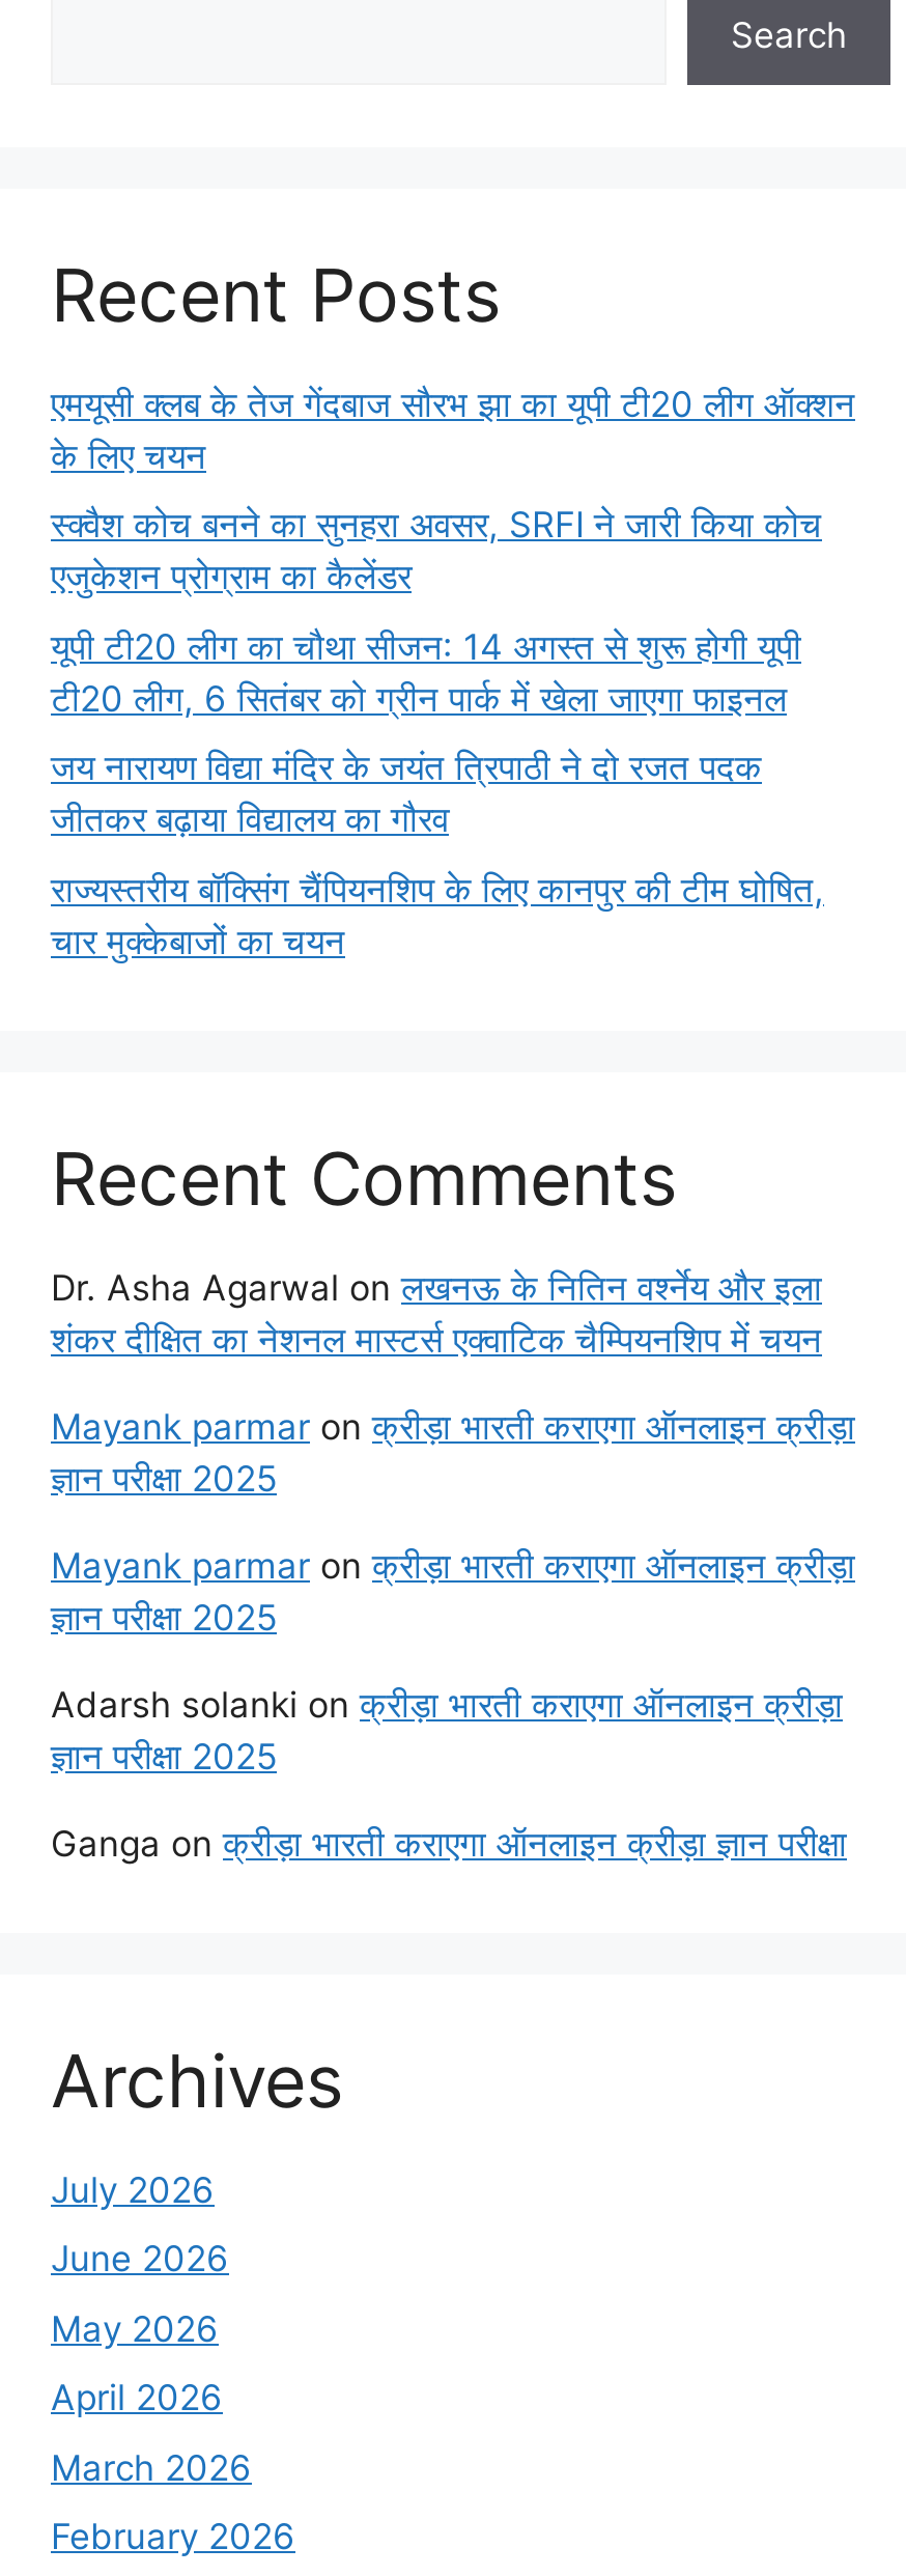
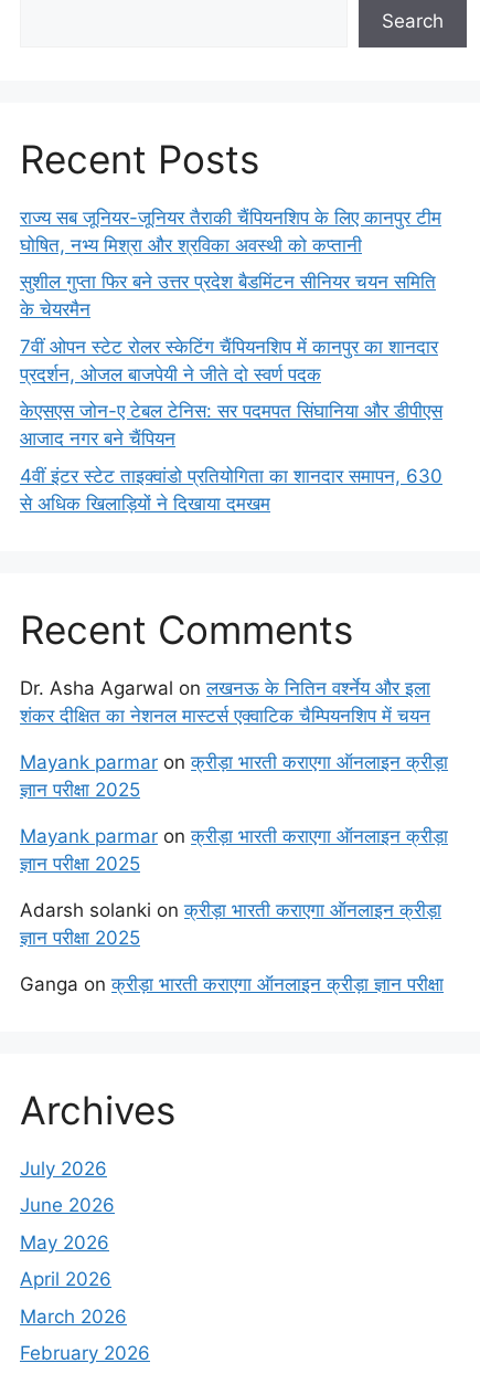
[51,383,855,476] एमयूसी क्लब के तेज गेंदबाज सौरभ झा का यूपी टी20 लीग ऑक्शन | के लिए चयन -> [20,206,441,256] राज्य सब जूनियर-जूनियर तैराकी चैंपियनशिप के लिए कानपुर टीम | घोषित, नभ्य मिश्रा और श्रविका अवस्थी को कप्तानी
[51,504,822,598] स्क्वैश कोच बनने का सुनहरा अवसर, SRFI ने जारी किया कोच | एजुकेशन प्रोग्राम का कैलेंडर -> [20,271,436,320] सुशील गुप्ता फिर बने उत्तर प्रदेश बैडमिंटन सीनियर चयन समिति | के चेयरमैन
[51,626,801,719] यूपी टी20 लीग का चौथा सीजन: 14 अगस्त से शुरू होगी यूपी | टी20 लीग, 6 सितंबर को ग्रीन पार्क में खेला जाएगा फाइनल -> [20,335,438,385] 7वीं ओपन स्टेट रोलर स्केटिंग चैंपियनशिप में कानपुर का शानदार | प्रदर्शन, ओजल बाजपेयी ने जीते दो स्वर्ण पदक
[51,747,762,840] जय नारायण विद्या मंदिर के जयंत त्रिपाठी ने दो रजत पदक | जीतकर बढ़ाया विद्यालय का गौरव -> [20,400,442,450] केएसएस जोन-ए टेबल टेनिस: सर पदमपत सिंघानिया और डीपीएस | आजाद नगर बने चैंपियन
[51,868,824,962] राज्यस्तरीय बॉक्सिंग चैंपियनशिप के लिए कानपुर की टीम घोषित, | चार मुक्केबाजों का चयन -> [20,465,442,514] 4वीं इंटर स्टेट ताइक्वांडो प्रतियोगिता का शानदार समापन, 630 | से अधिक खिलाड़ियों ने दिखाया दमखम

